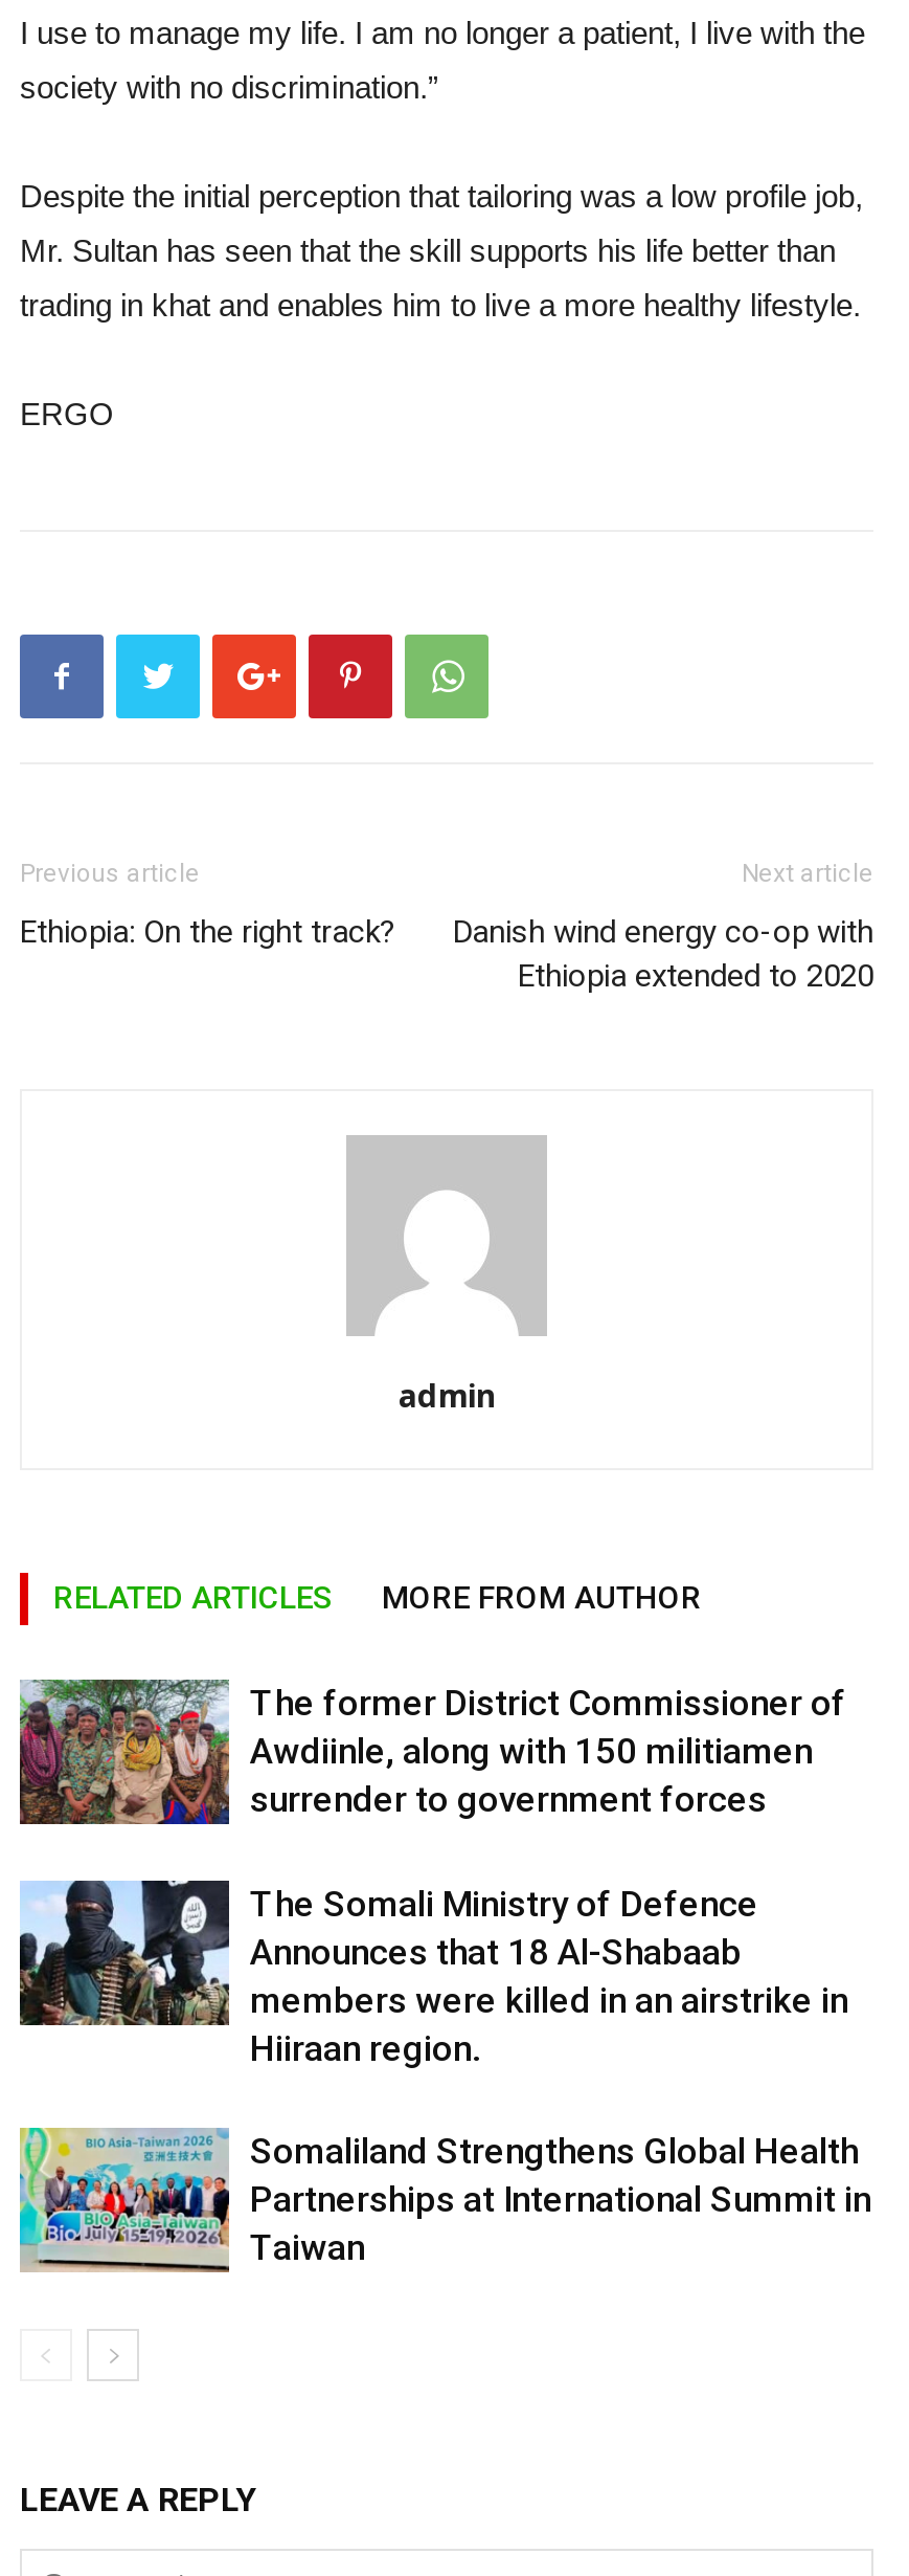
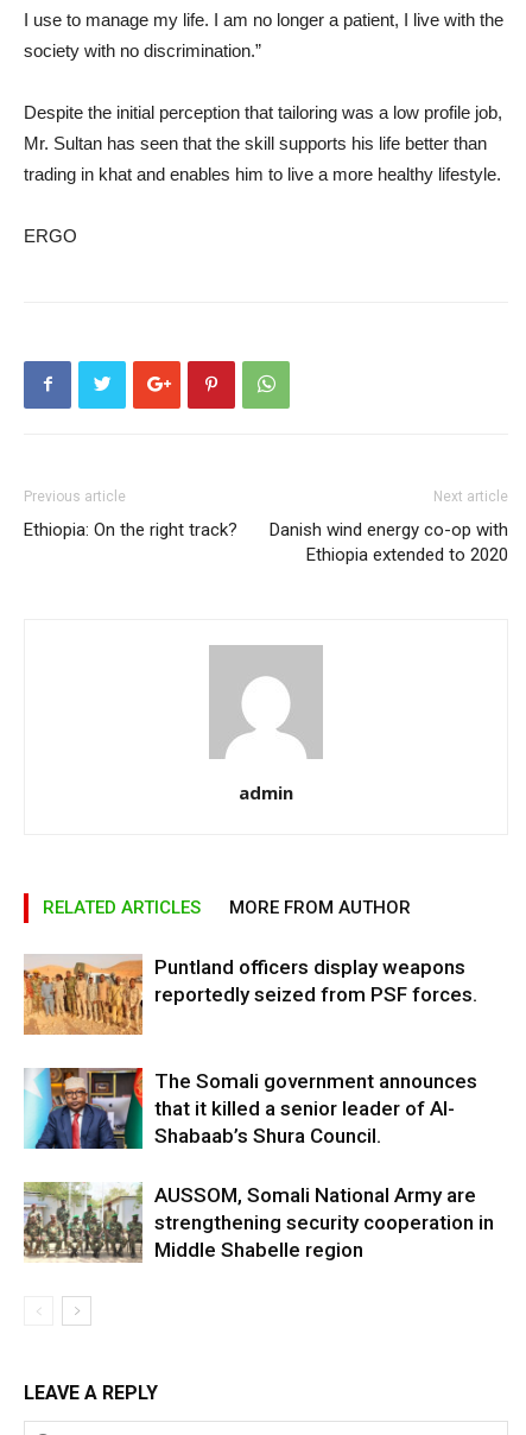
[18,1678,846,1826] [image] | The former District Commissioner of | Awdiinle, along with 150 militiamen | surrender to government forces -> [23,953,477,1036] [image] | Puntland officers display weapons | reportedly seized from PSF forces.
[18,1879,848,2070] [image] | The Somali Ministry of Defence | Announces that 18 Al-Shabaab | members were killed in an airstrike in | Hiiraan region. -> [24,1067,477,1150] [image] | The Somali government announces | that it killed a senior leader of Al- | Shabaab’s Shura Council.
[18,2126,871,2272] [image] | Somaliland Strengthens Global Health | Partnerships at International Summit in | Taiwan -> [23,1181,494,1263] [image] | AUSSOM, Somali National Army are | strengthening security cooperation in | Middle Shabelle region

